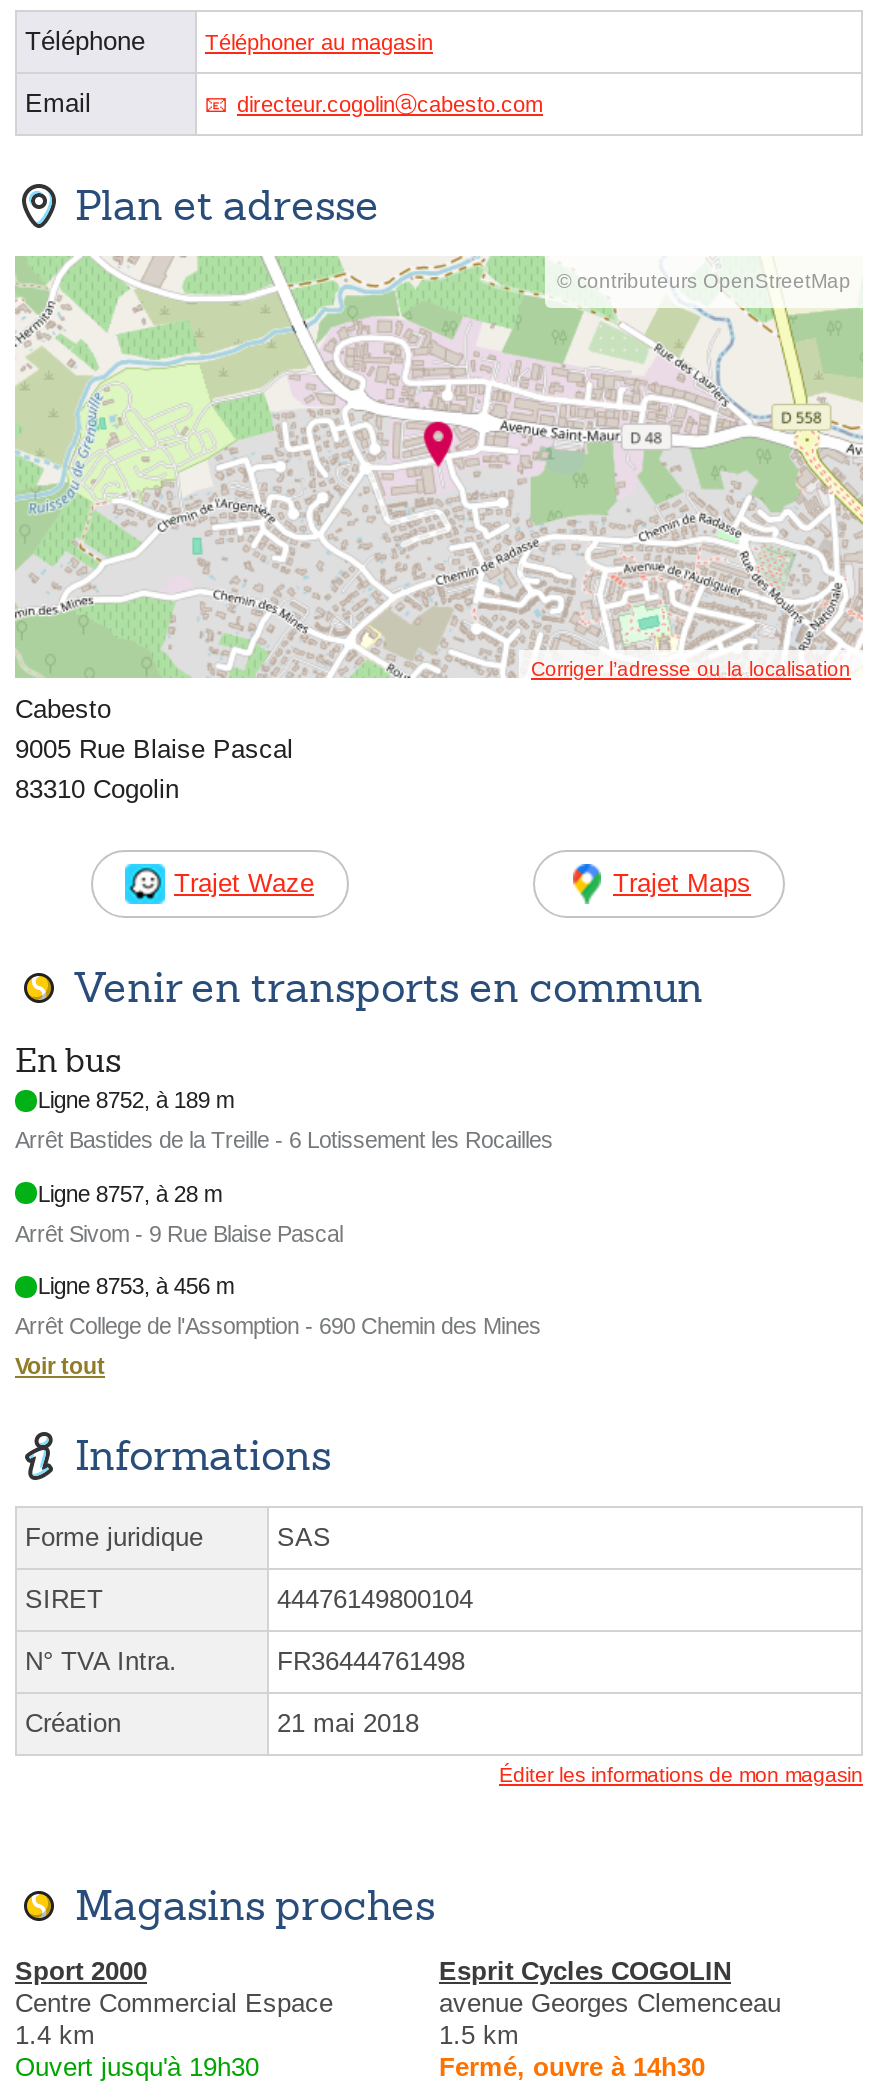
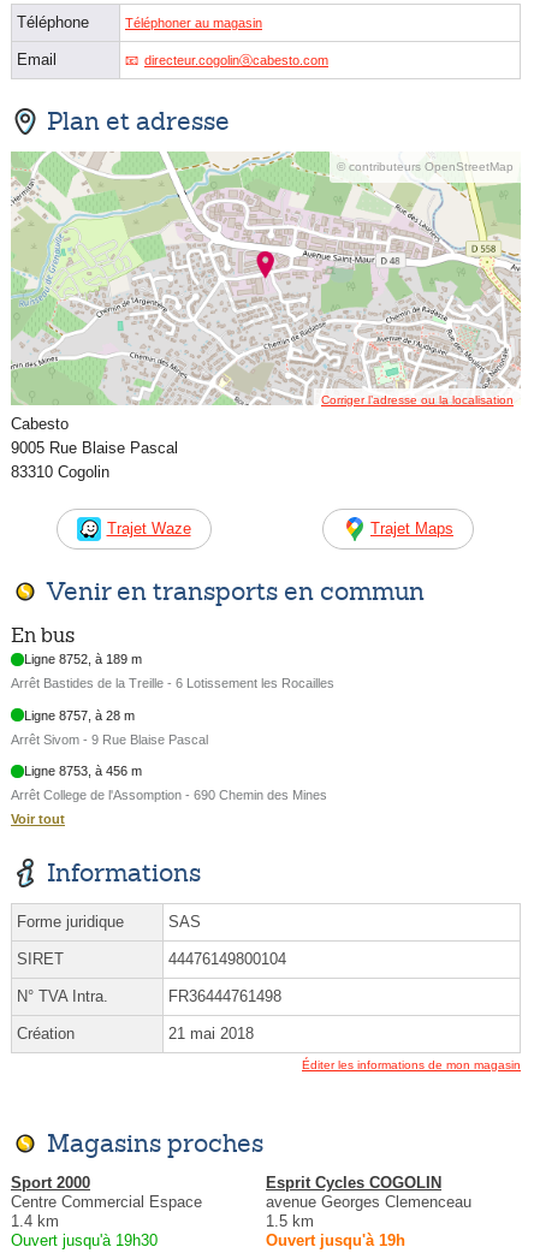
[439,2052,705,2082] Fermé, ouvre à 14h30 -> [266,1232,405,1250] Ouvert jusqu'à 19h

